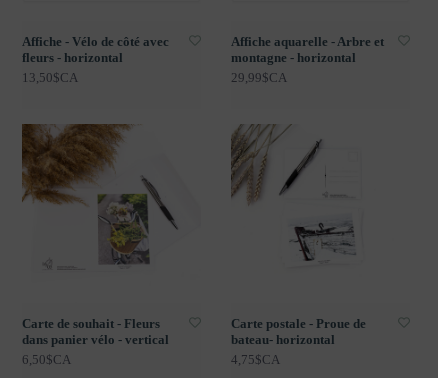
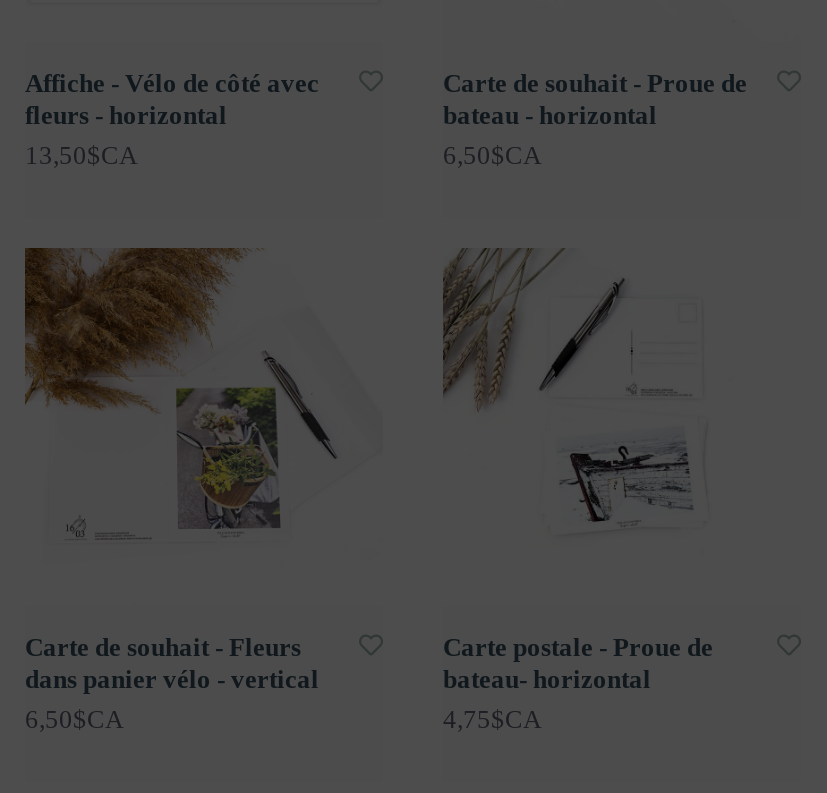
[231,34,384,85] Affiche aquarelle - Arbre et | montagne - horizontal | 29,99$CA -> [443,68,747,170] Carte de souhait - Proue de | bateau - horizontal | 6,50$CA

